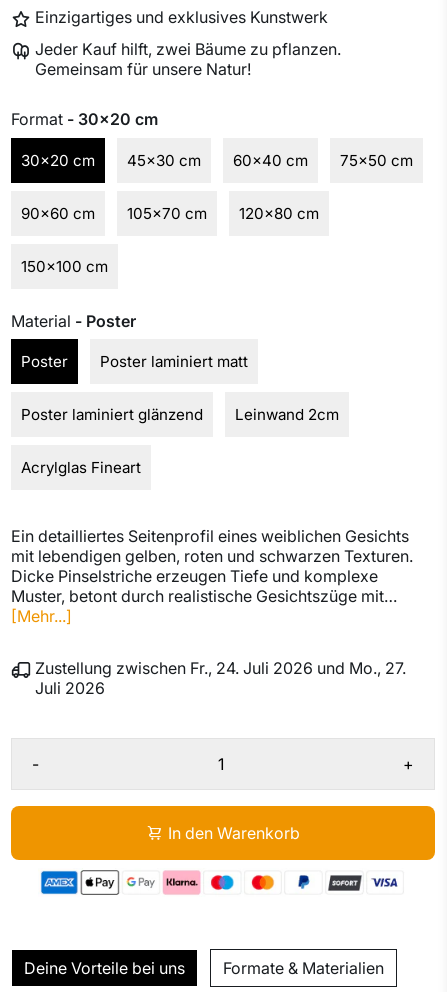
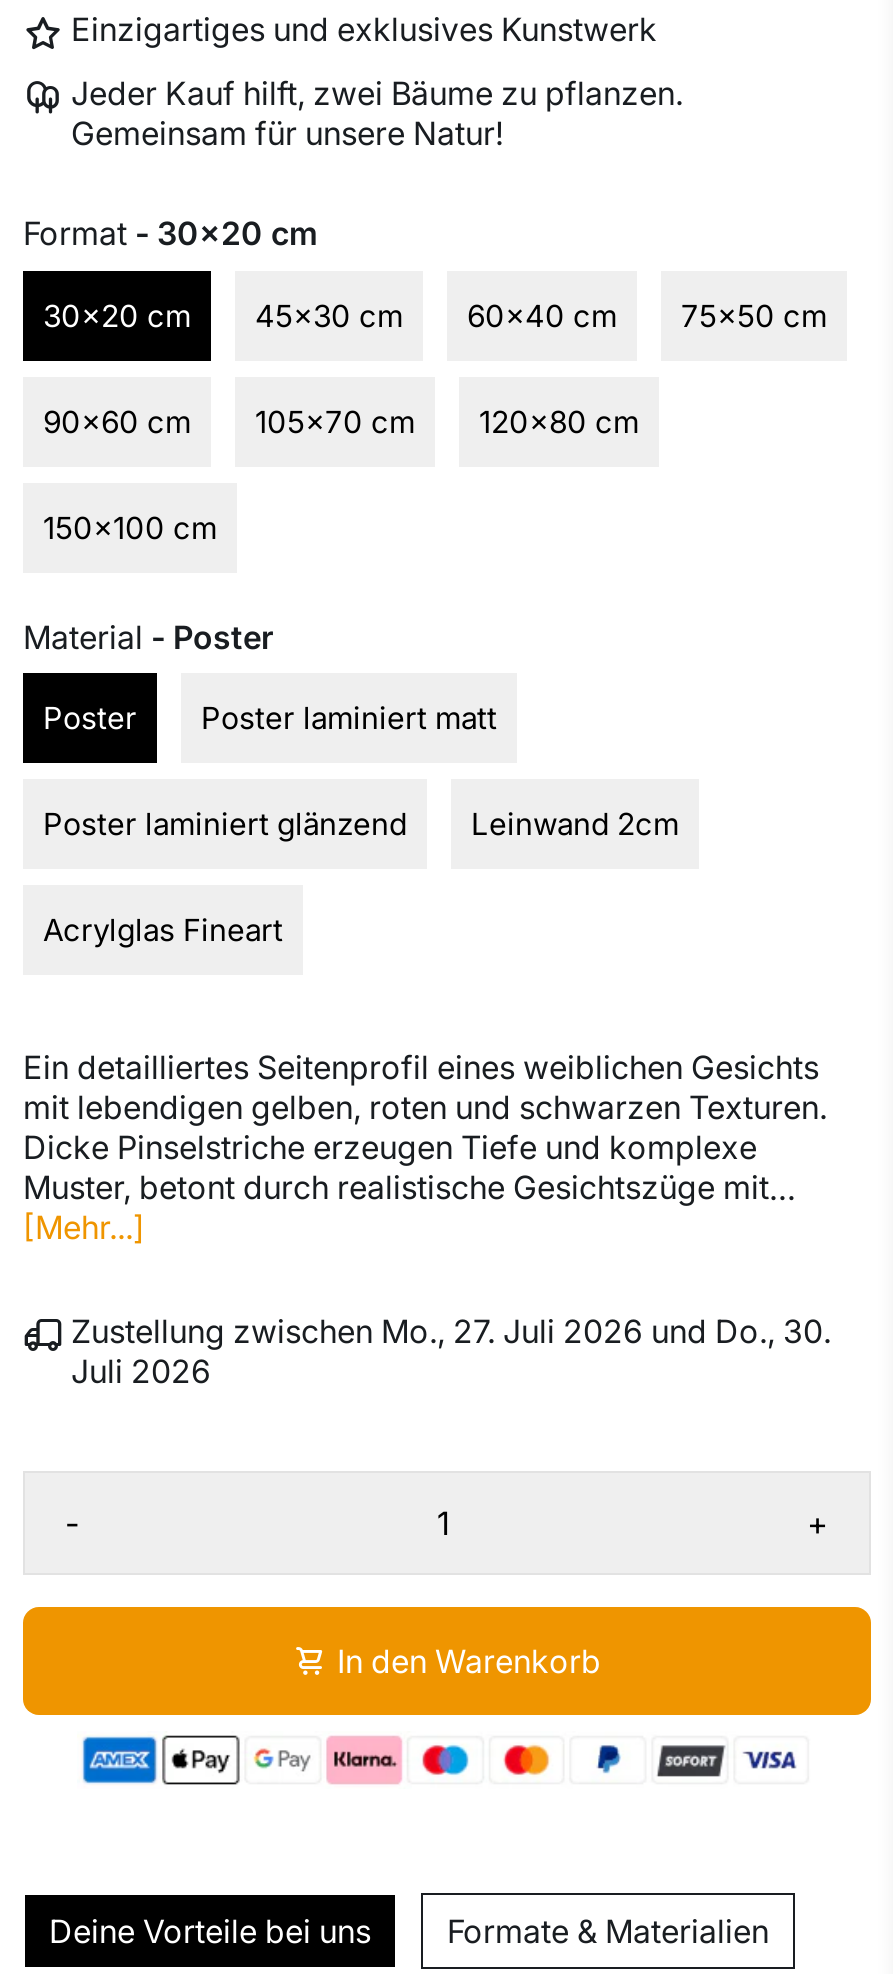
[35,658,406,678] Zustellung zwischen Fr., 24. Juli 2026 und Mo., 27. -> [71,1311,831,1351] Zustellung zwischen Mo., 27. Juli 2026 und Do., 30.

